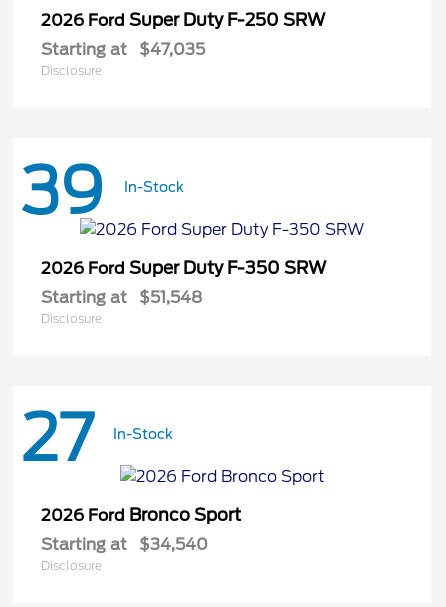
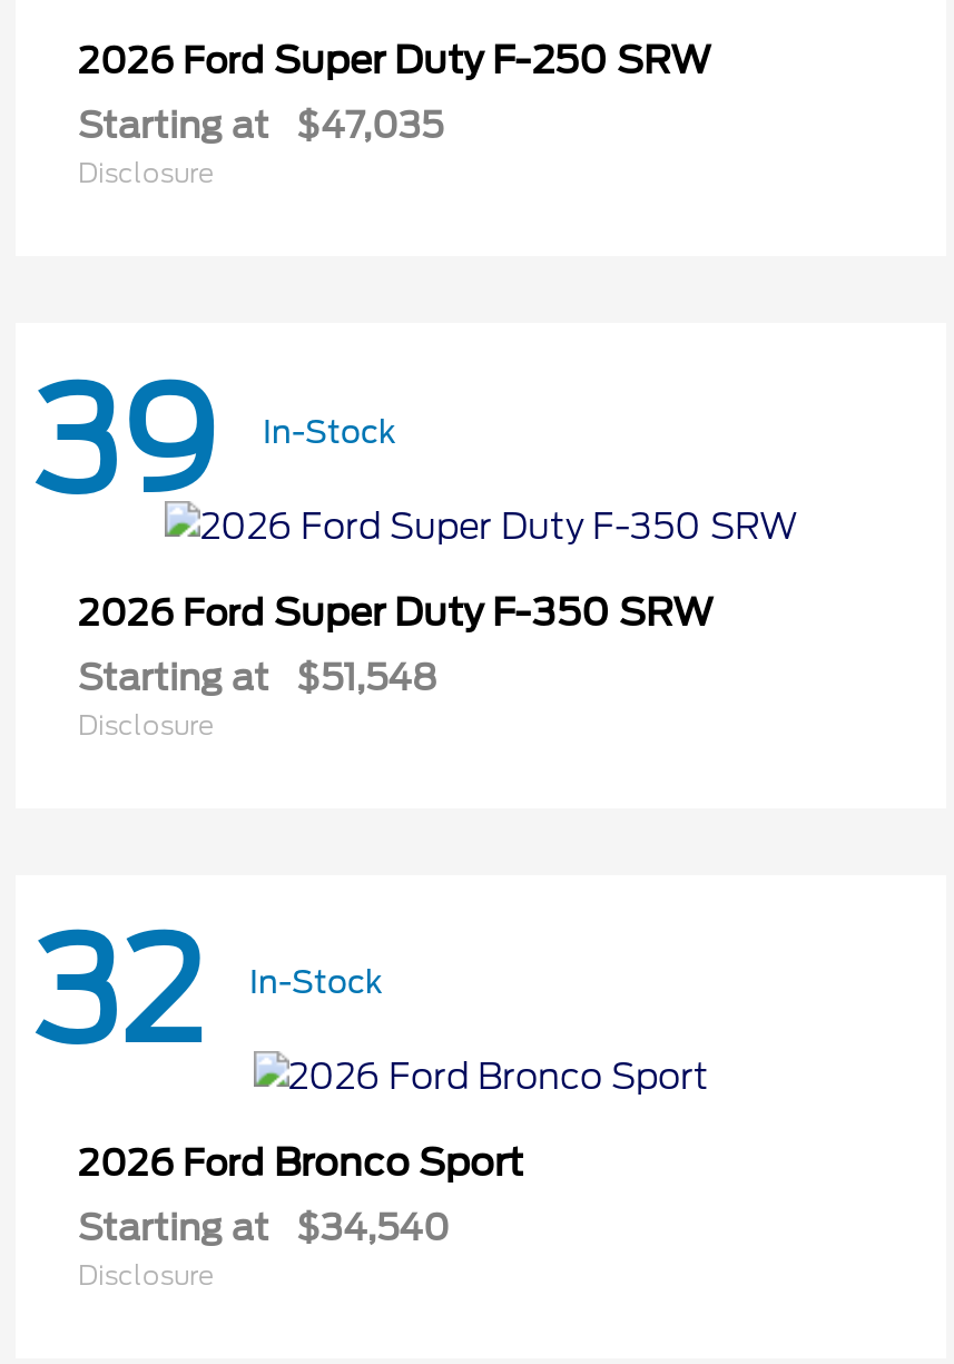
[21,400,173,476] 27 In-Stock -> [33,907,383,1076] 32 In-Stock

